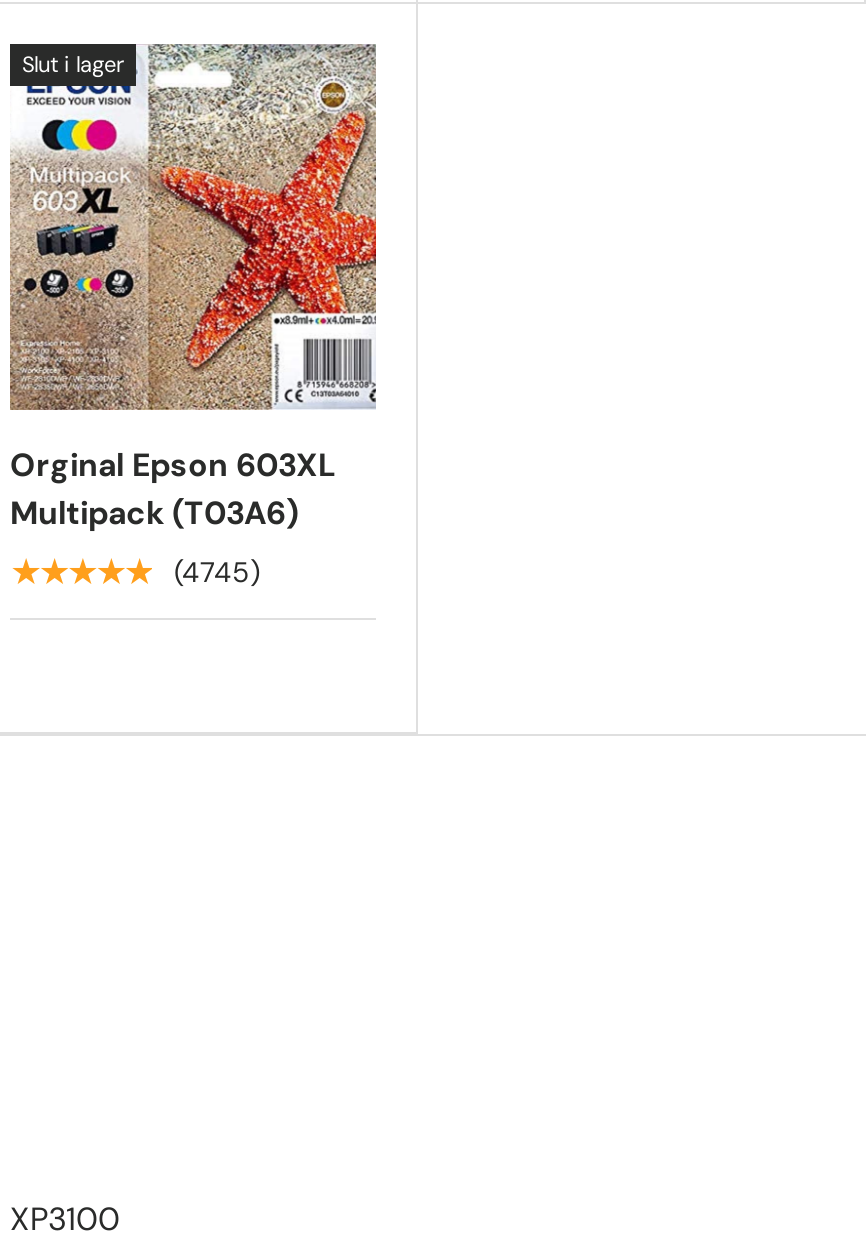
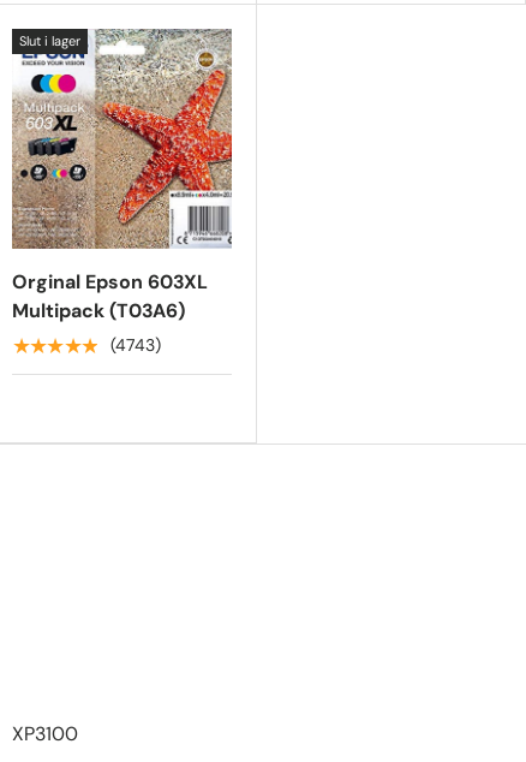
[174,553,260,589] (4745) -> [110,334,161,356] (4743)

